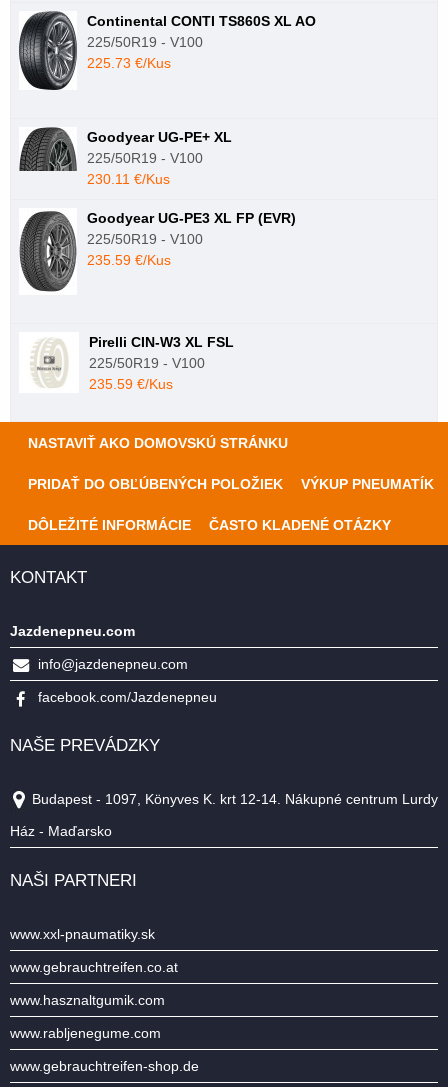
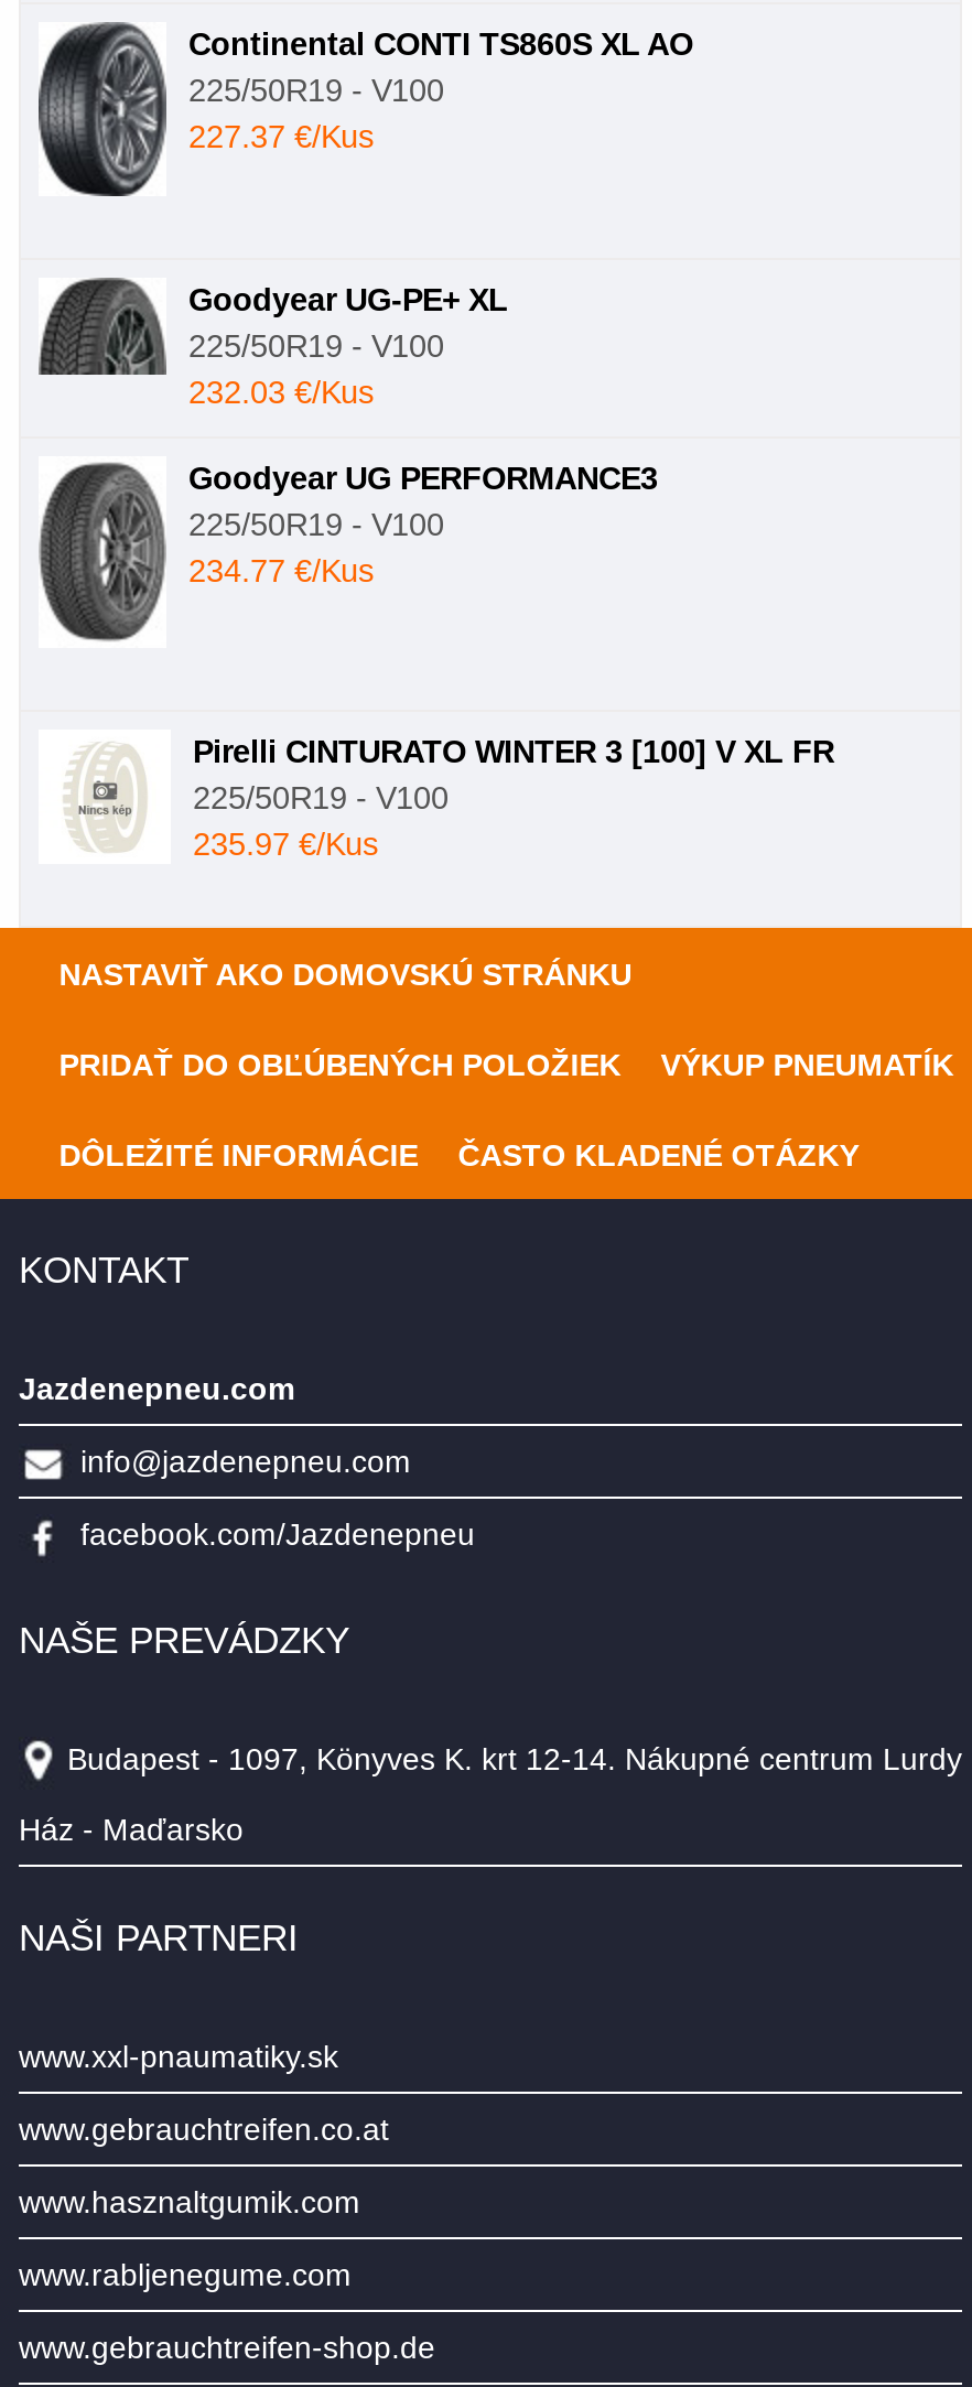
[87,55,171,71] 225.73 €/Kus -> [188,119,374,154] 227.37 €/Kus
[87,171,170,187] 230.11 €/Kus -> [188,375,374,410] 232.03 €/Kus
[87,210,296,226] Goodyear UG-PE3 XL FP (EVR) -> [188,461,658,496] Goodyear UG PERFORMANCE3
[87,252,171,268] 235.59 €/Kus -> [188,553,374,588] 234.77 €/Kus
[89,334,234,350] Pirelli CIN-W3 XL FSL -> [193,734,834,769] Pirelli CINTURATO WINTER 3 [100] V XL FR
[89,376,173,392] 235.59 €/Kus -> [193,827,378,862] 235.97 €/Kus

